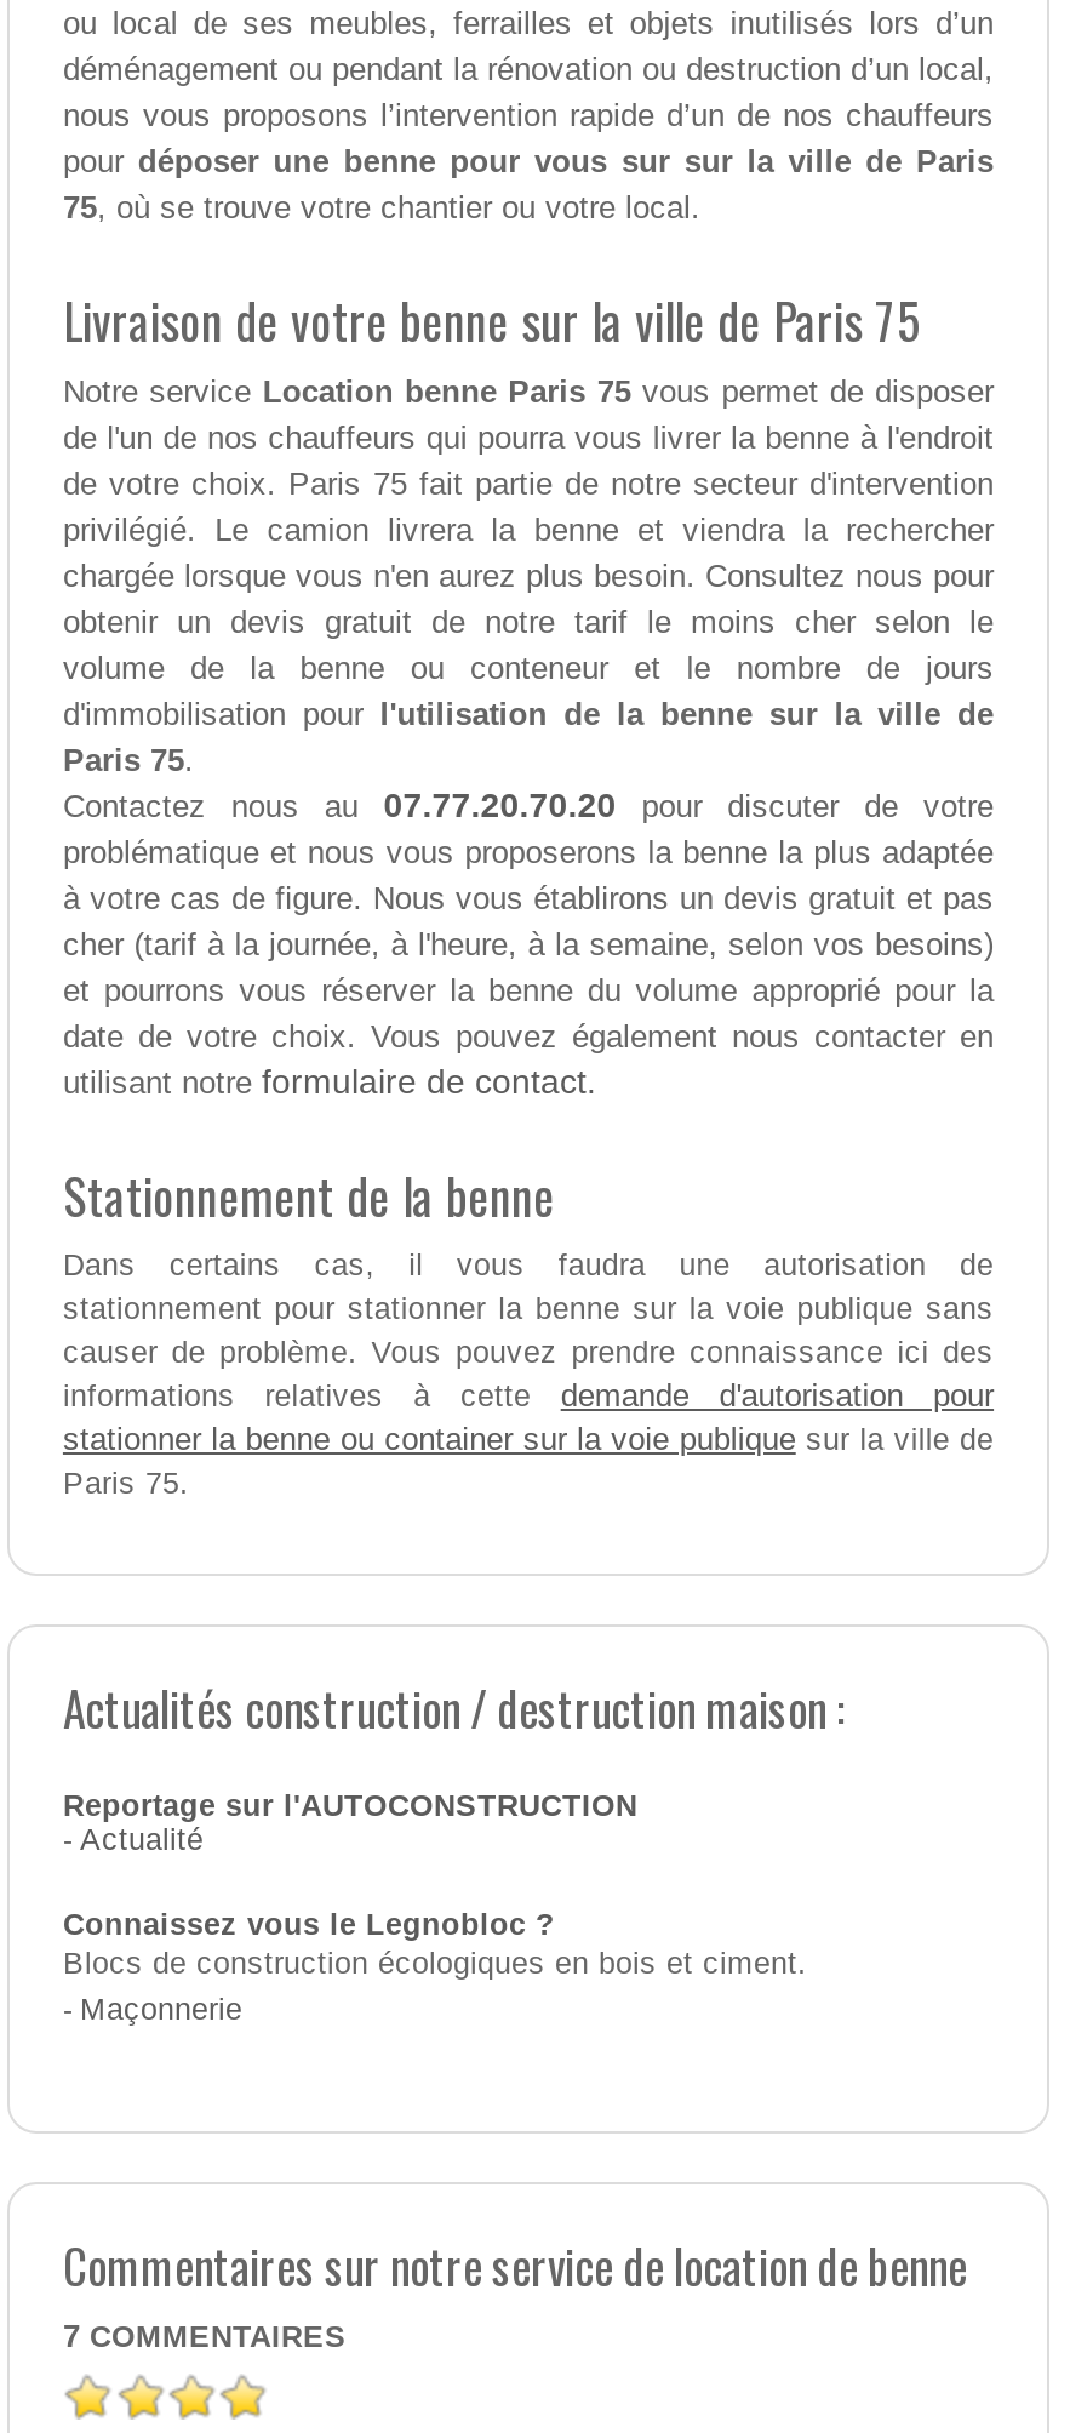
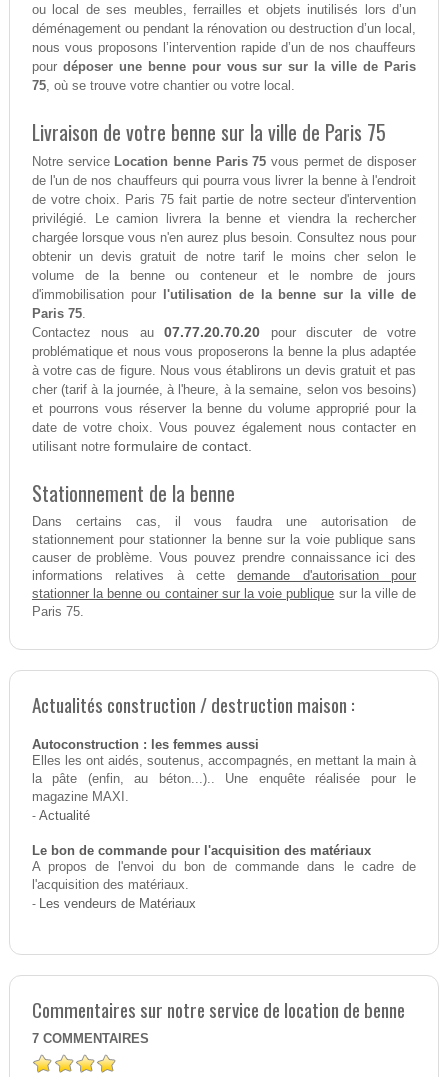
[63,1791,637,1824] Reportage sur l'AUTOCONSTRUCTION -> [32,738,416,804] Autoconstruction : les femmes aussi | Elles les ont aidés, soutenus, accompagnés, en mettant la main à | la pâte (enfin, au béton...).. Une enquête réalisée pour le | magazine MAXI.
[63,1909,807,2028] Connaissez vous le Legnobloc ? | Blocs de construction écologiques en bois et ciment. | - Maçonnerie -> [32,844,416,911] Le bon de commande pour l'acquisition des matériaux | A propos de l'envoi du bon de commande dans le cadre de | l'acquisition des matériaux. | - Les vendeurs de Matériaux

